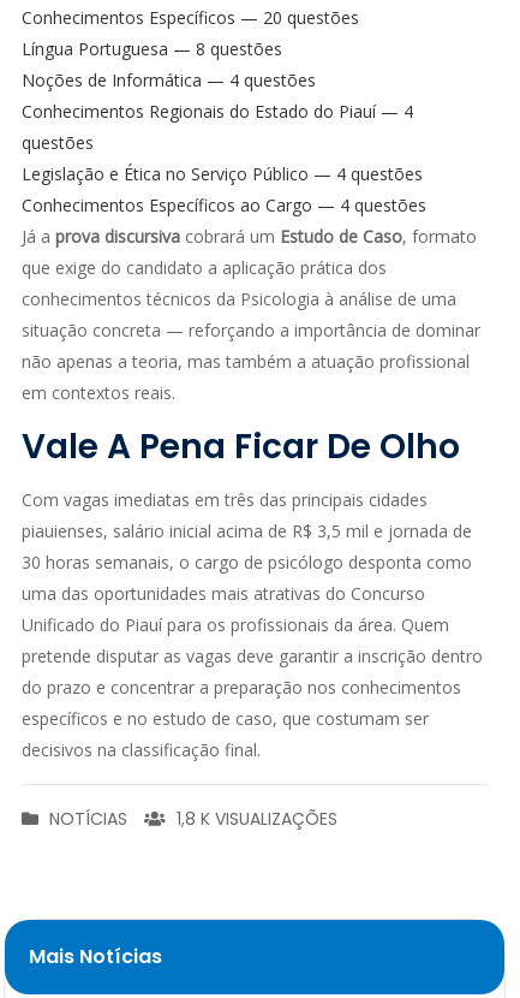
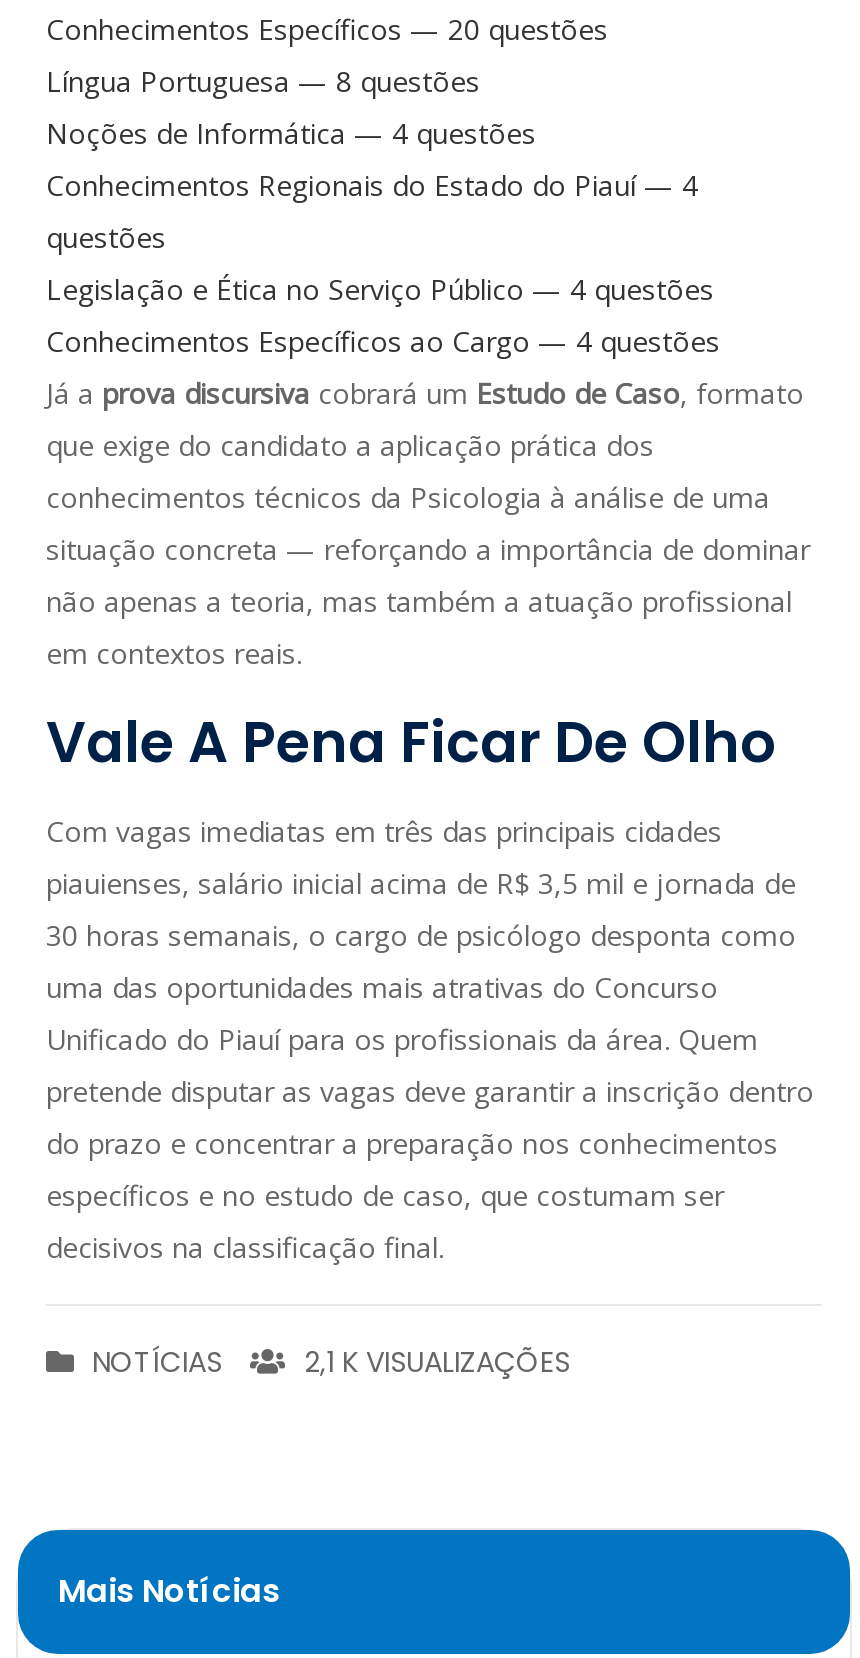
[177,807,337,831] 1,8 K VISUALIZAÇÕES -> [304,1342,570,1382] 2,1 K VISUALIZAÇÕES

